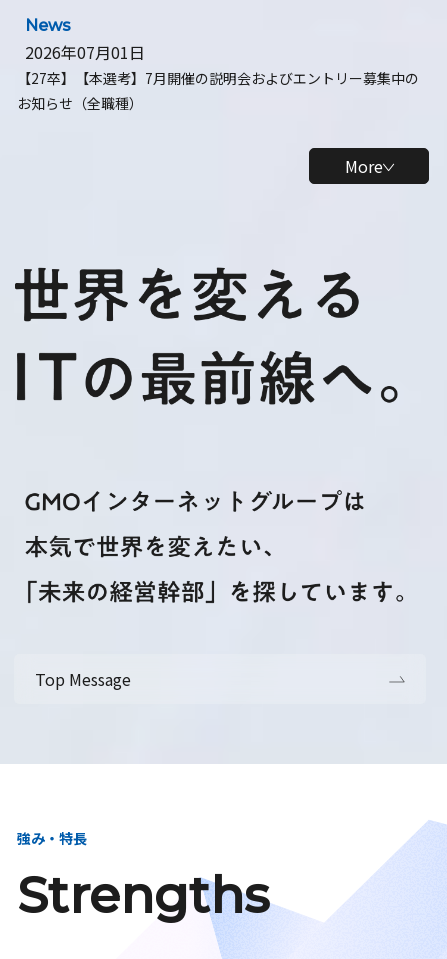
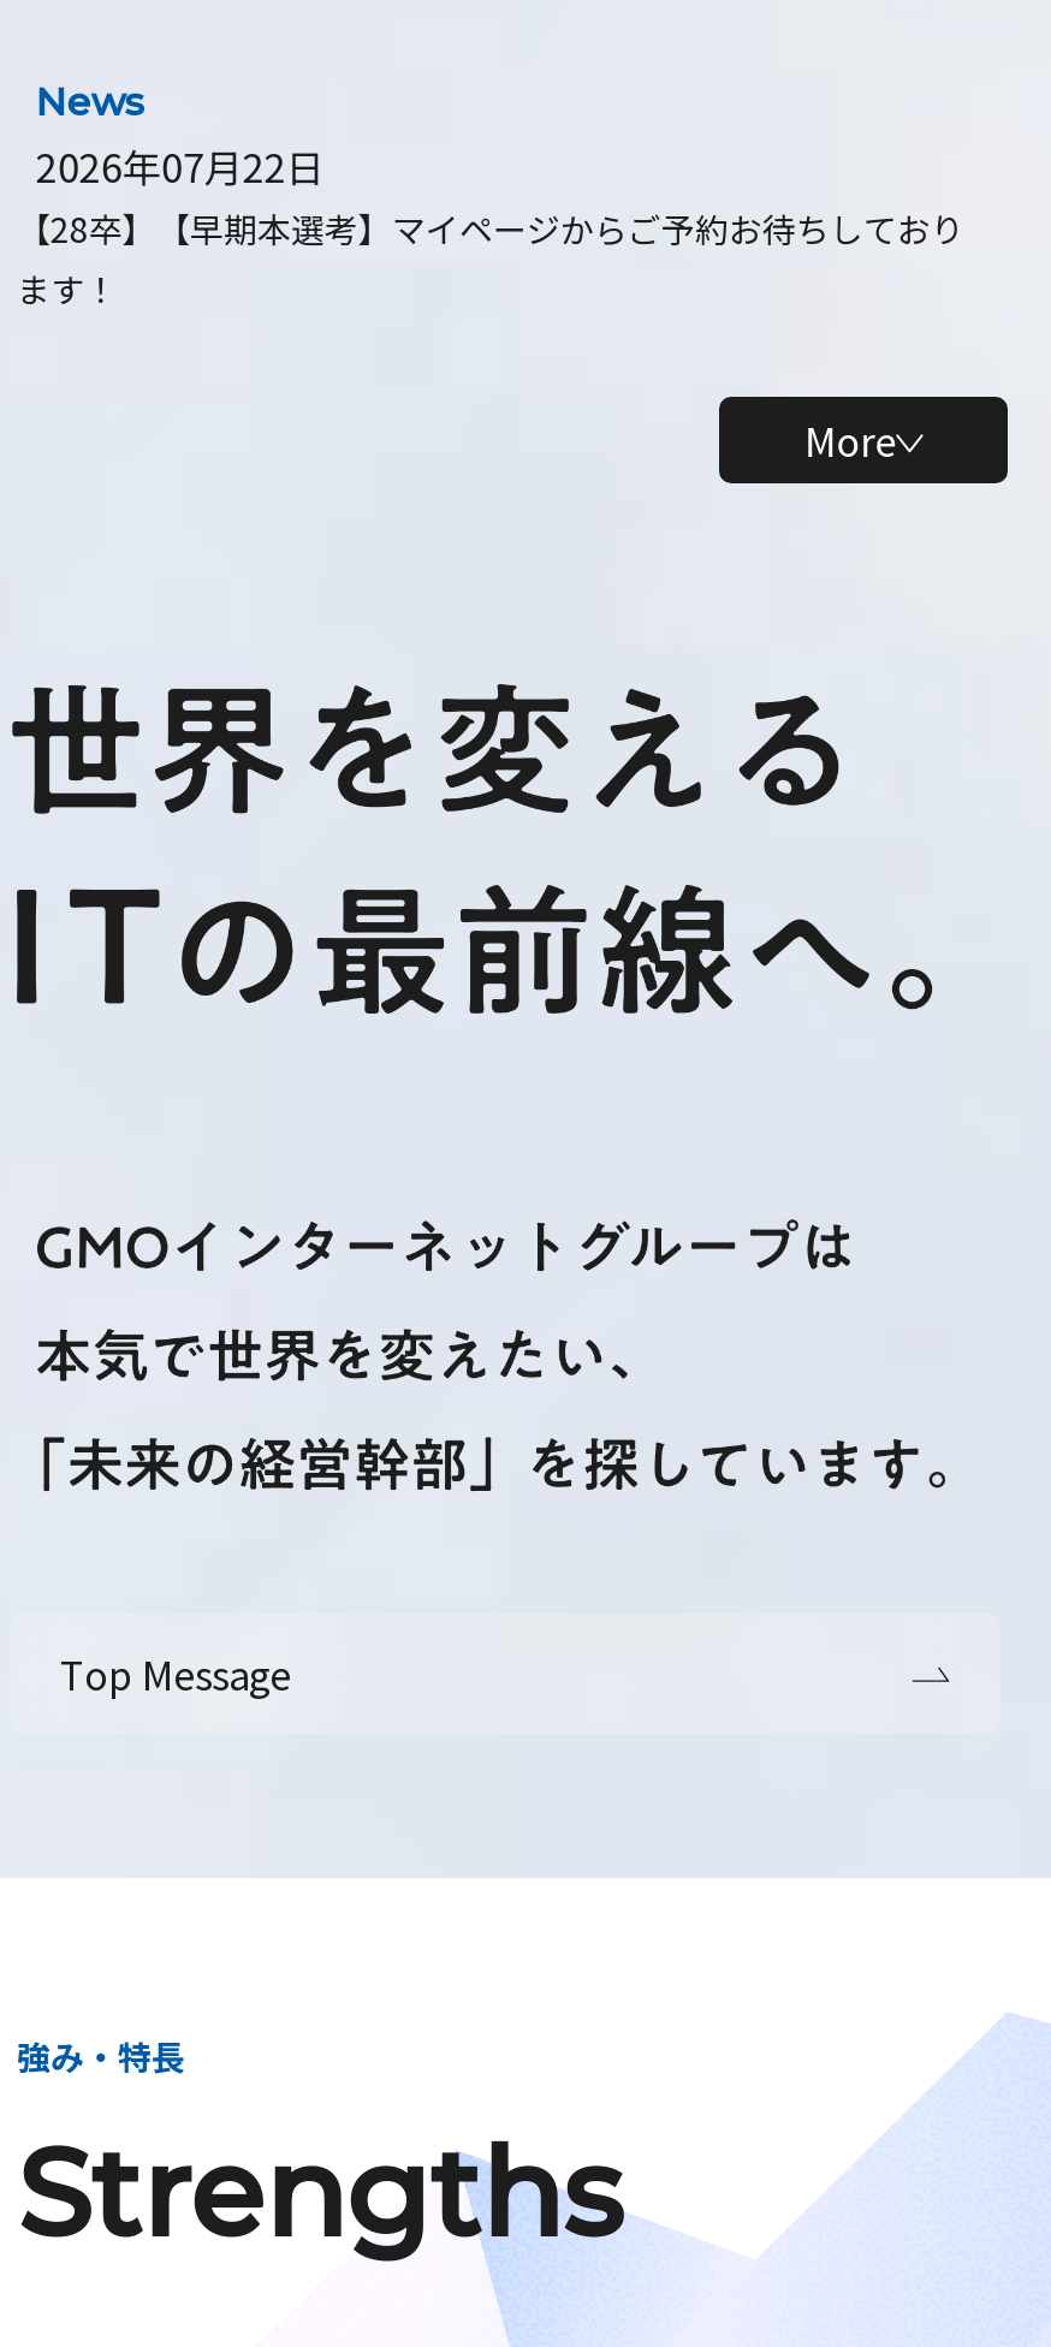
[17,40,419,113] 2026年07月01日 | 【27卒】【本選考】7月開催の説明会およびエントリー募集中の | お知らせ（全職種） -> [17,137,964,313] 2026年07月22日 | 【28卒】【早期本選考】マイページからご予約お待ちしており | ます！

